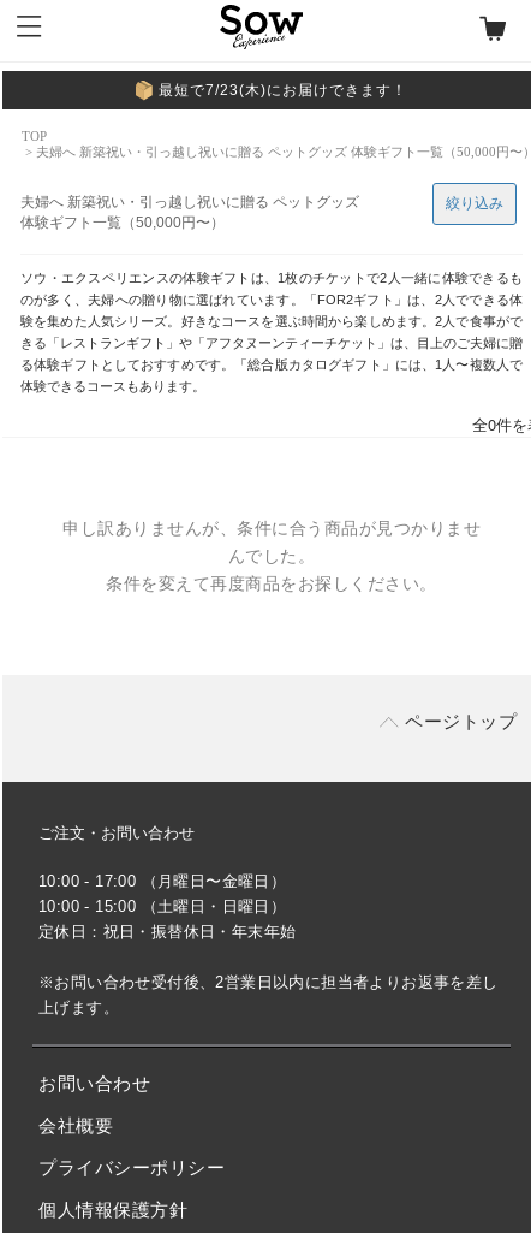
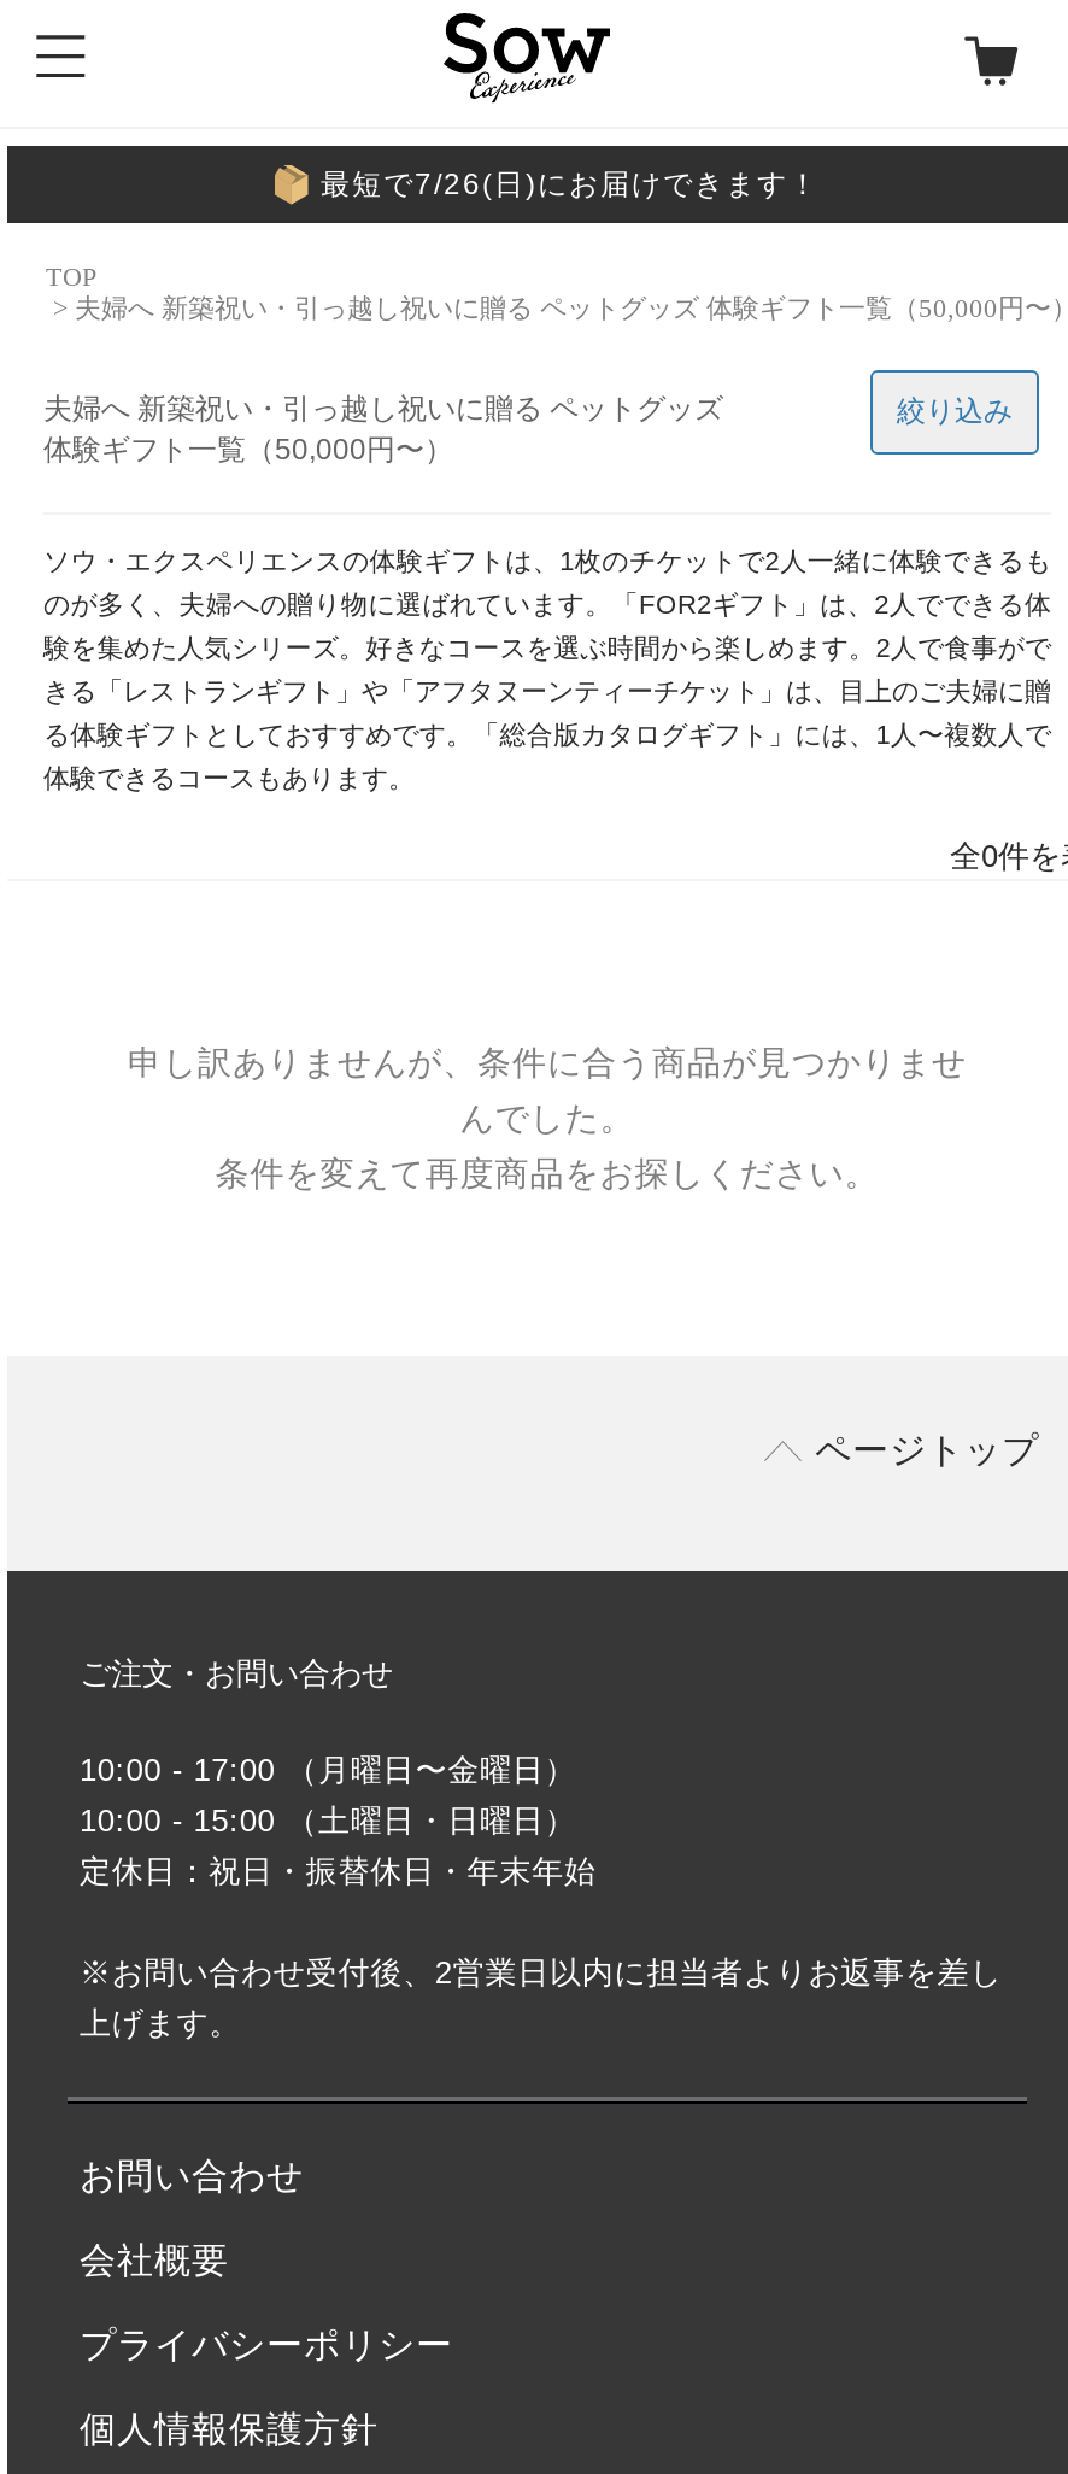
[159,82,407,99] 最短で7/23(木)にお届けできます！ -> [321,168,820,201] 最短で7/26(日)にお届けできます！

